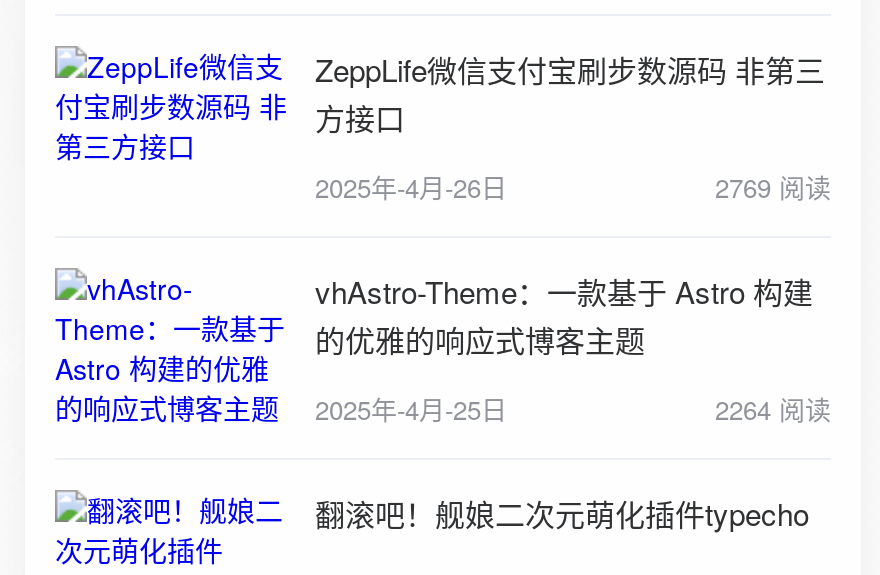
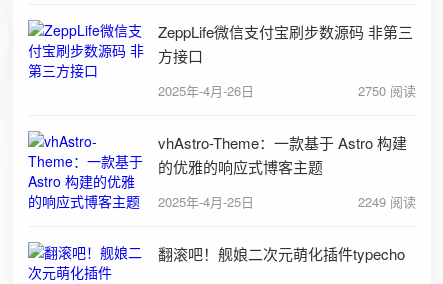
[715,169,831,207] 2769 阅读 -> [358,81,416,100] 2750 阅读
[715,391,831,429] 2264 阅读 -> [358,192,416,211] 2249 阅读

